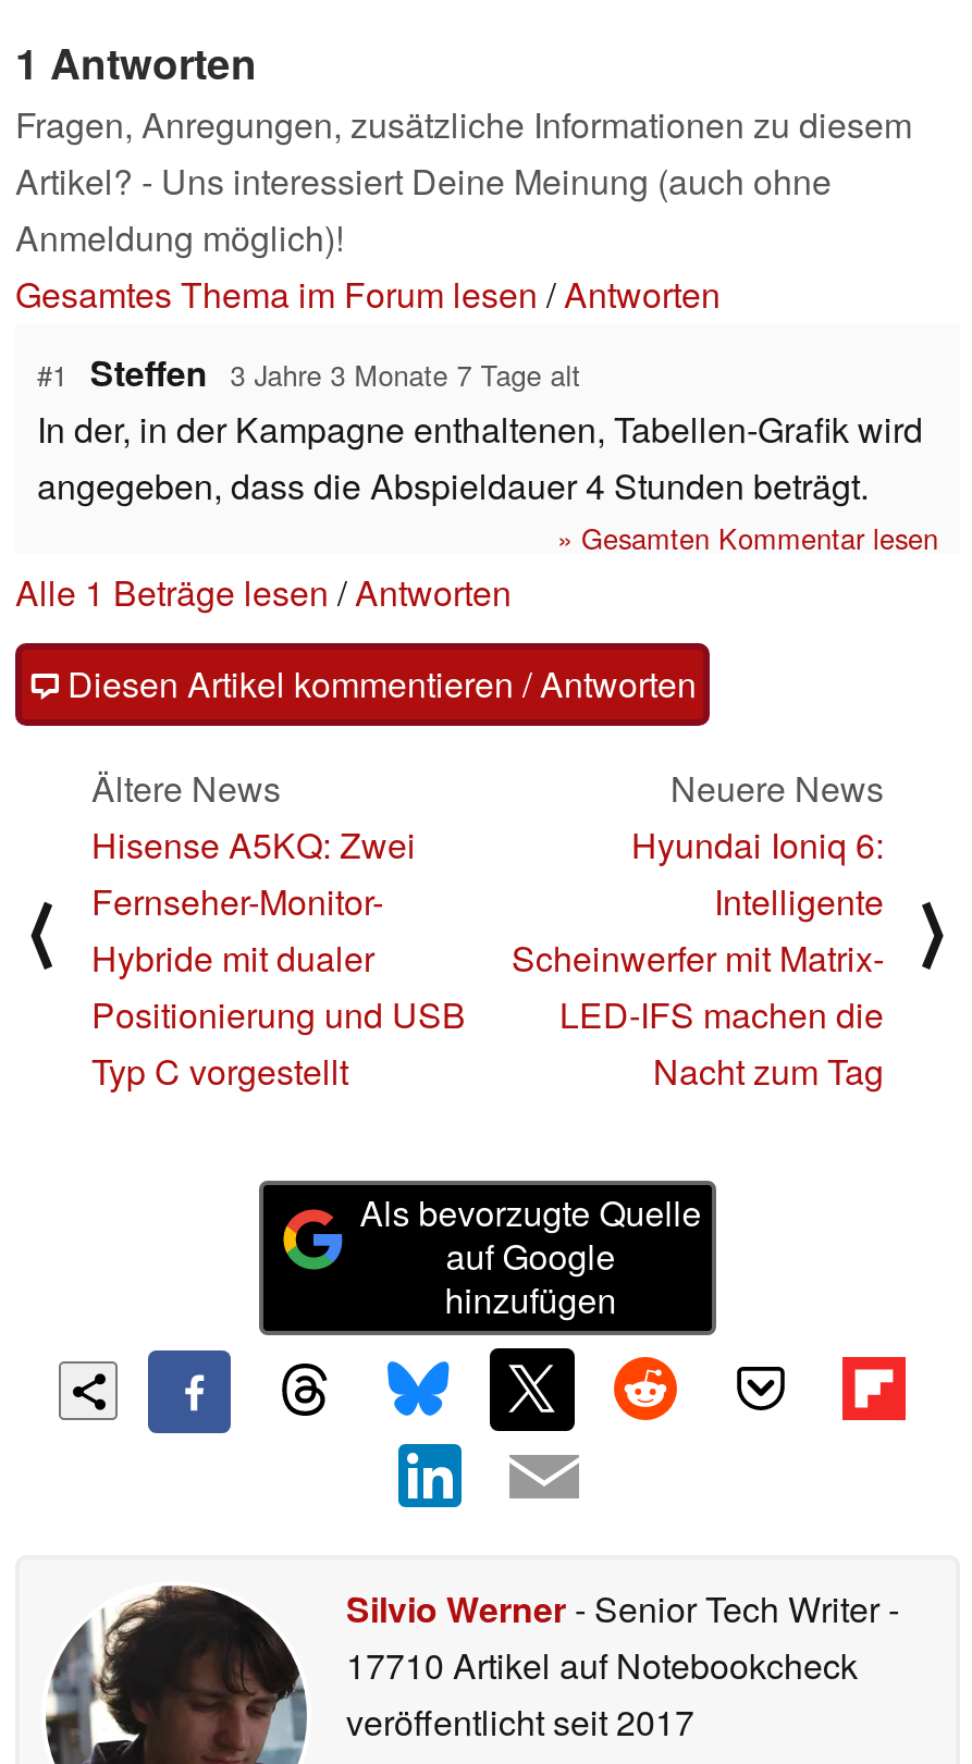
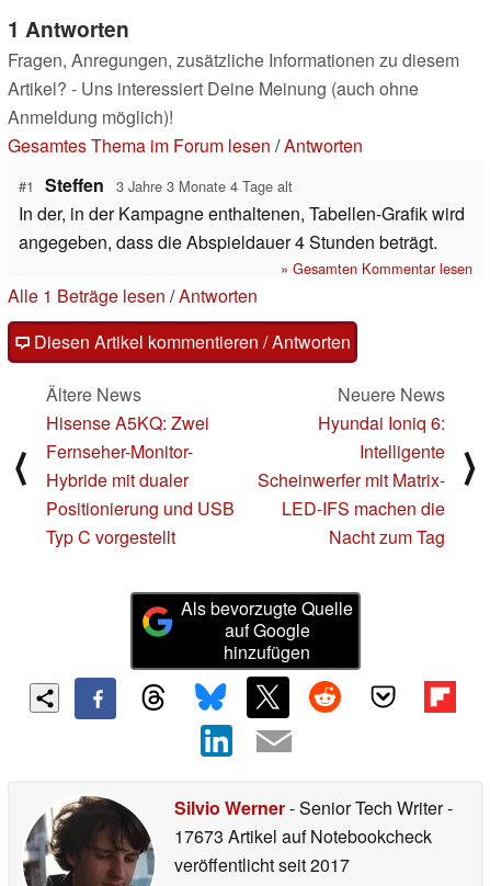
[37,347,581,397] #1 Steffen 3 Jahre 3 Monate 7 Tage alt -> [19,172,292,197] #1 Steffen 3 Jahre 3 Monate 4 Tage alt
[346,1640,858,1690] 17710 Artikel auf Notebookcheck -> [174,823,432,849] 17673 Artikel auf Notebookcheck

